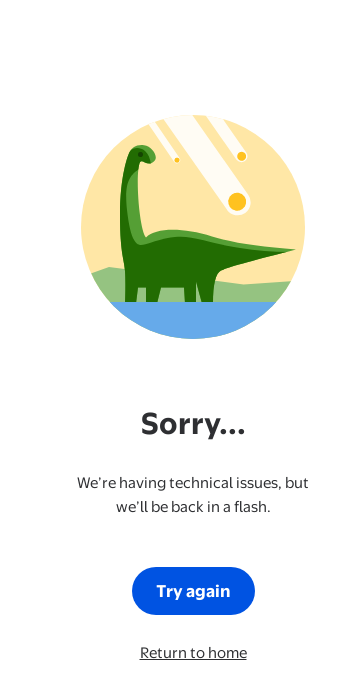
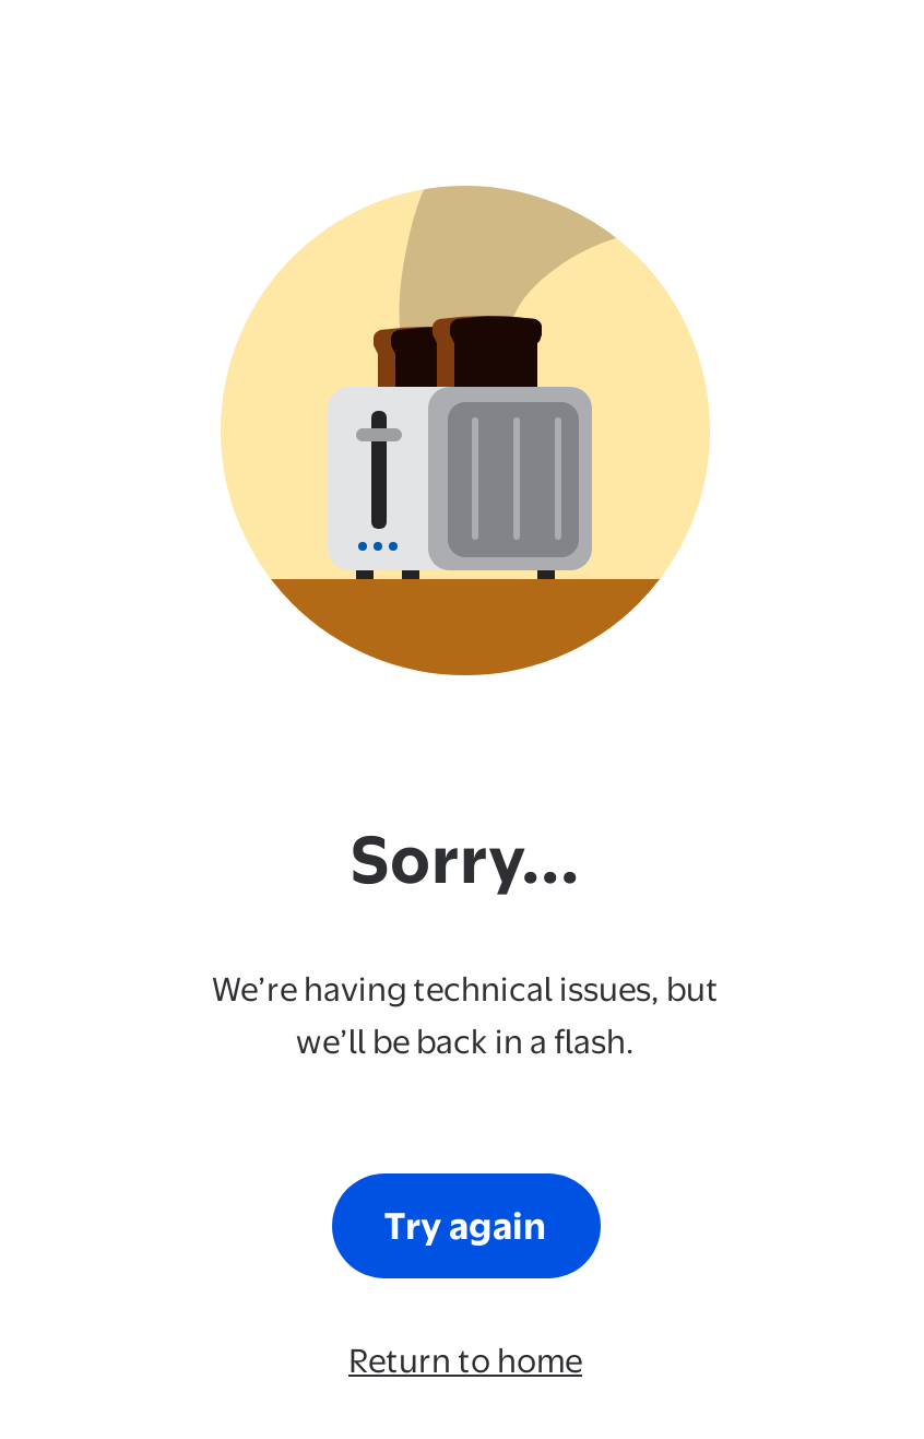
[91,116,295,340] [image] -> [245,186,682,677] [image]

